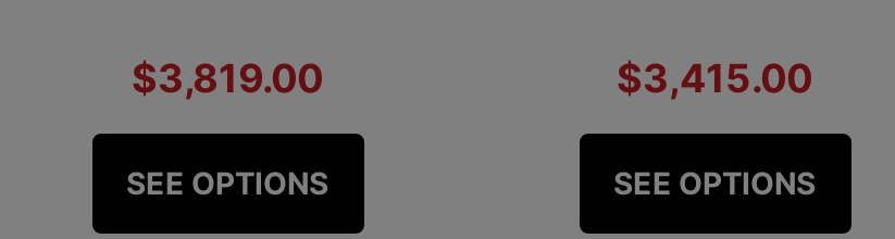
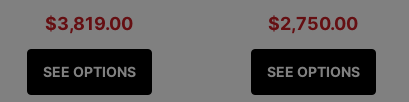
[617,56,812,101] $3,415.00 -> [268,13,358,34] $2,750.00

